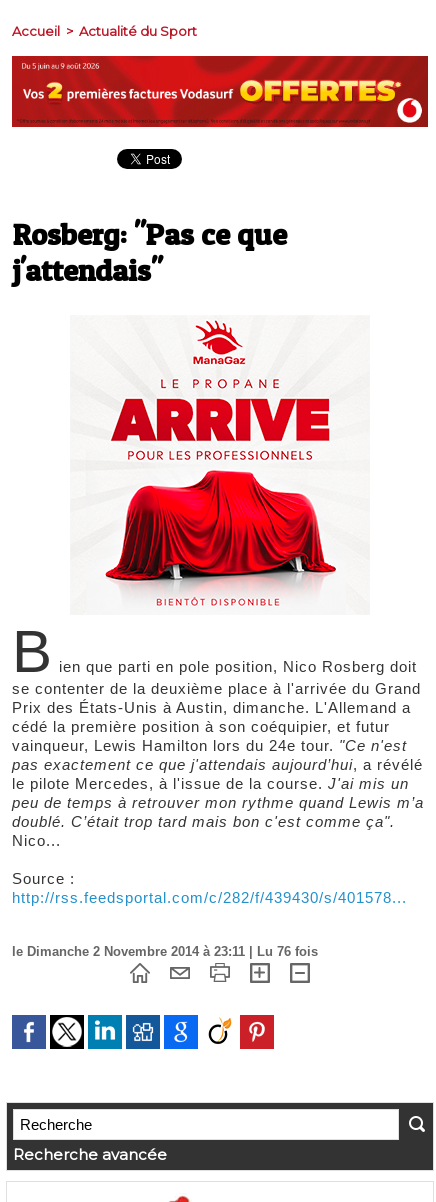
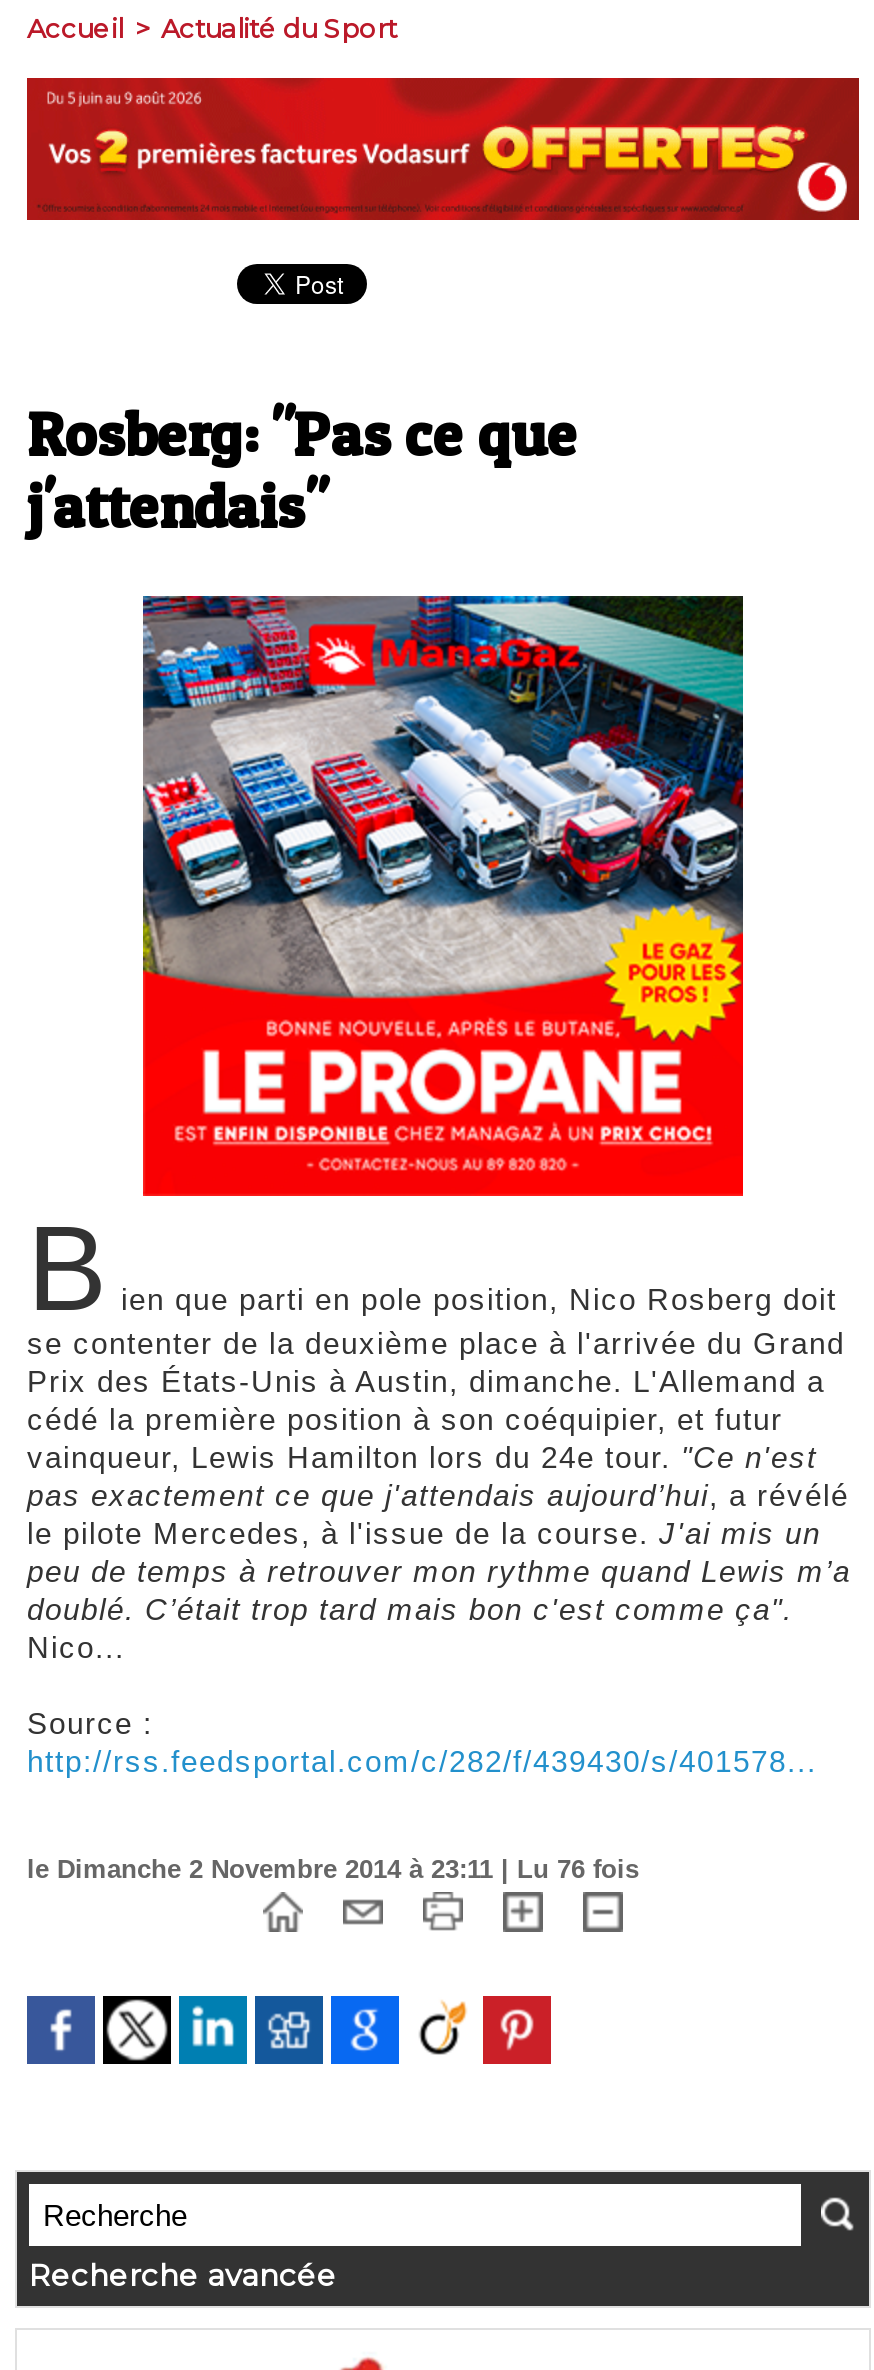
[70,315,370,615] [image] -> [141,594,745,1198] [image]

